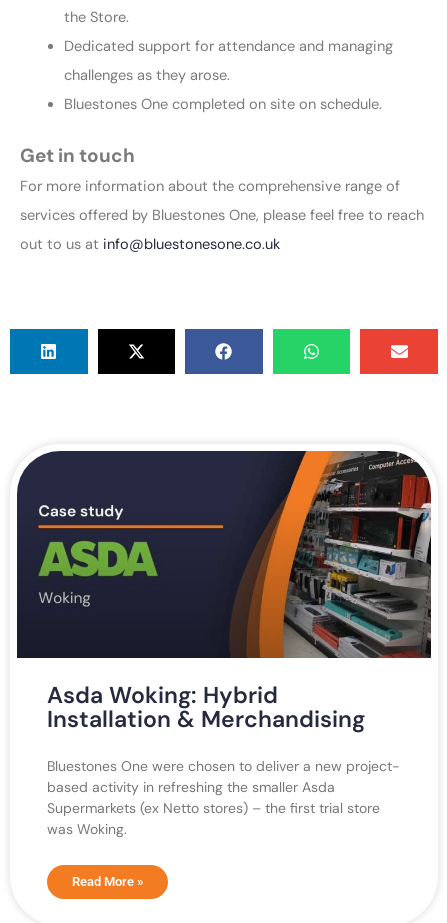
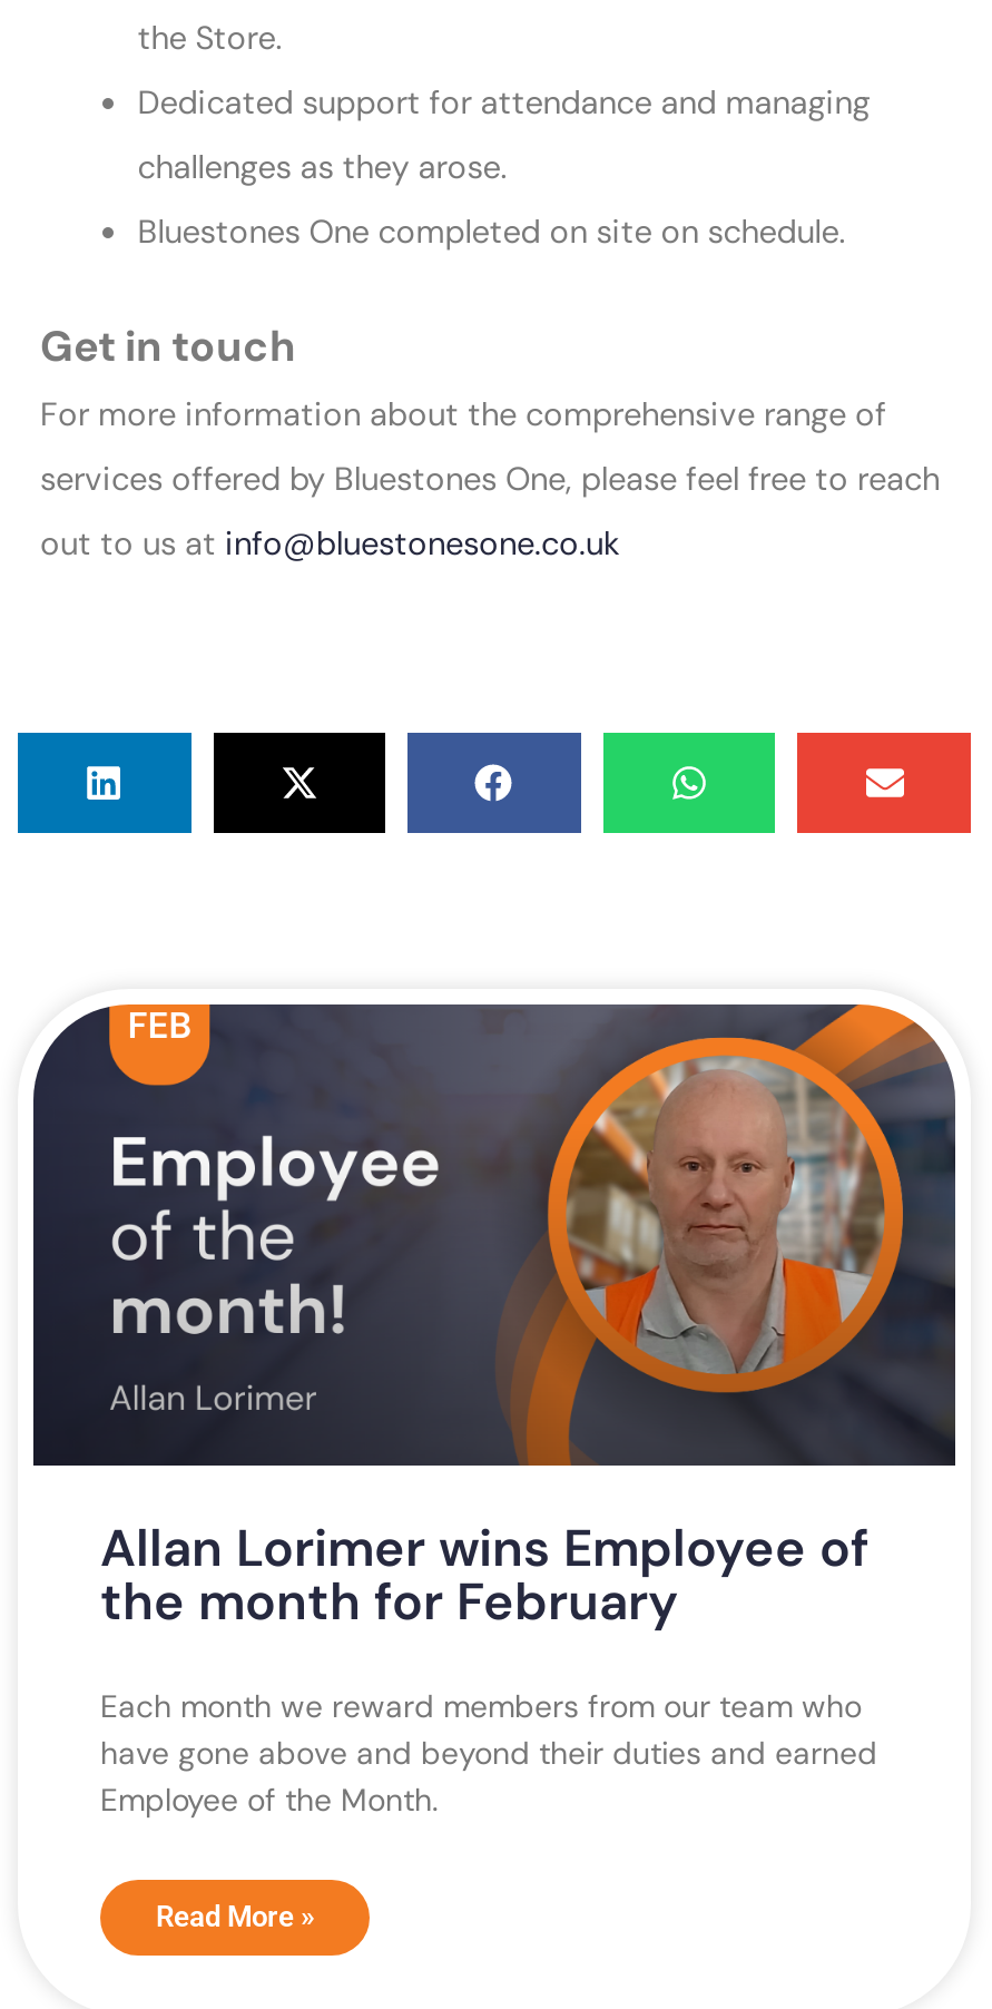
[38,450,431,734] [image] | Asda Woking: Hybrid | Installation & Merchandising -> [85,1002,955,1635] [image] | Allan Lorimer wins Employee of | the month for February
[47,757,400,838] Bluestones One were chosen to deliver a new project- | based activity in refreshing the smaller Asda | Supermarkets (ex Netto stores) – the first trial store | was Woking. -> [100,1686,877,1820] Each month we reward members from our team who | have gone above and beyond their duties and earned | Employee of the Month.

